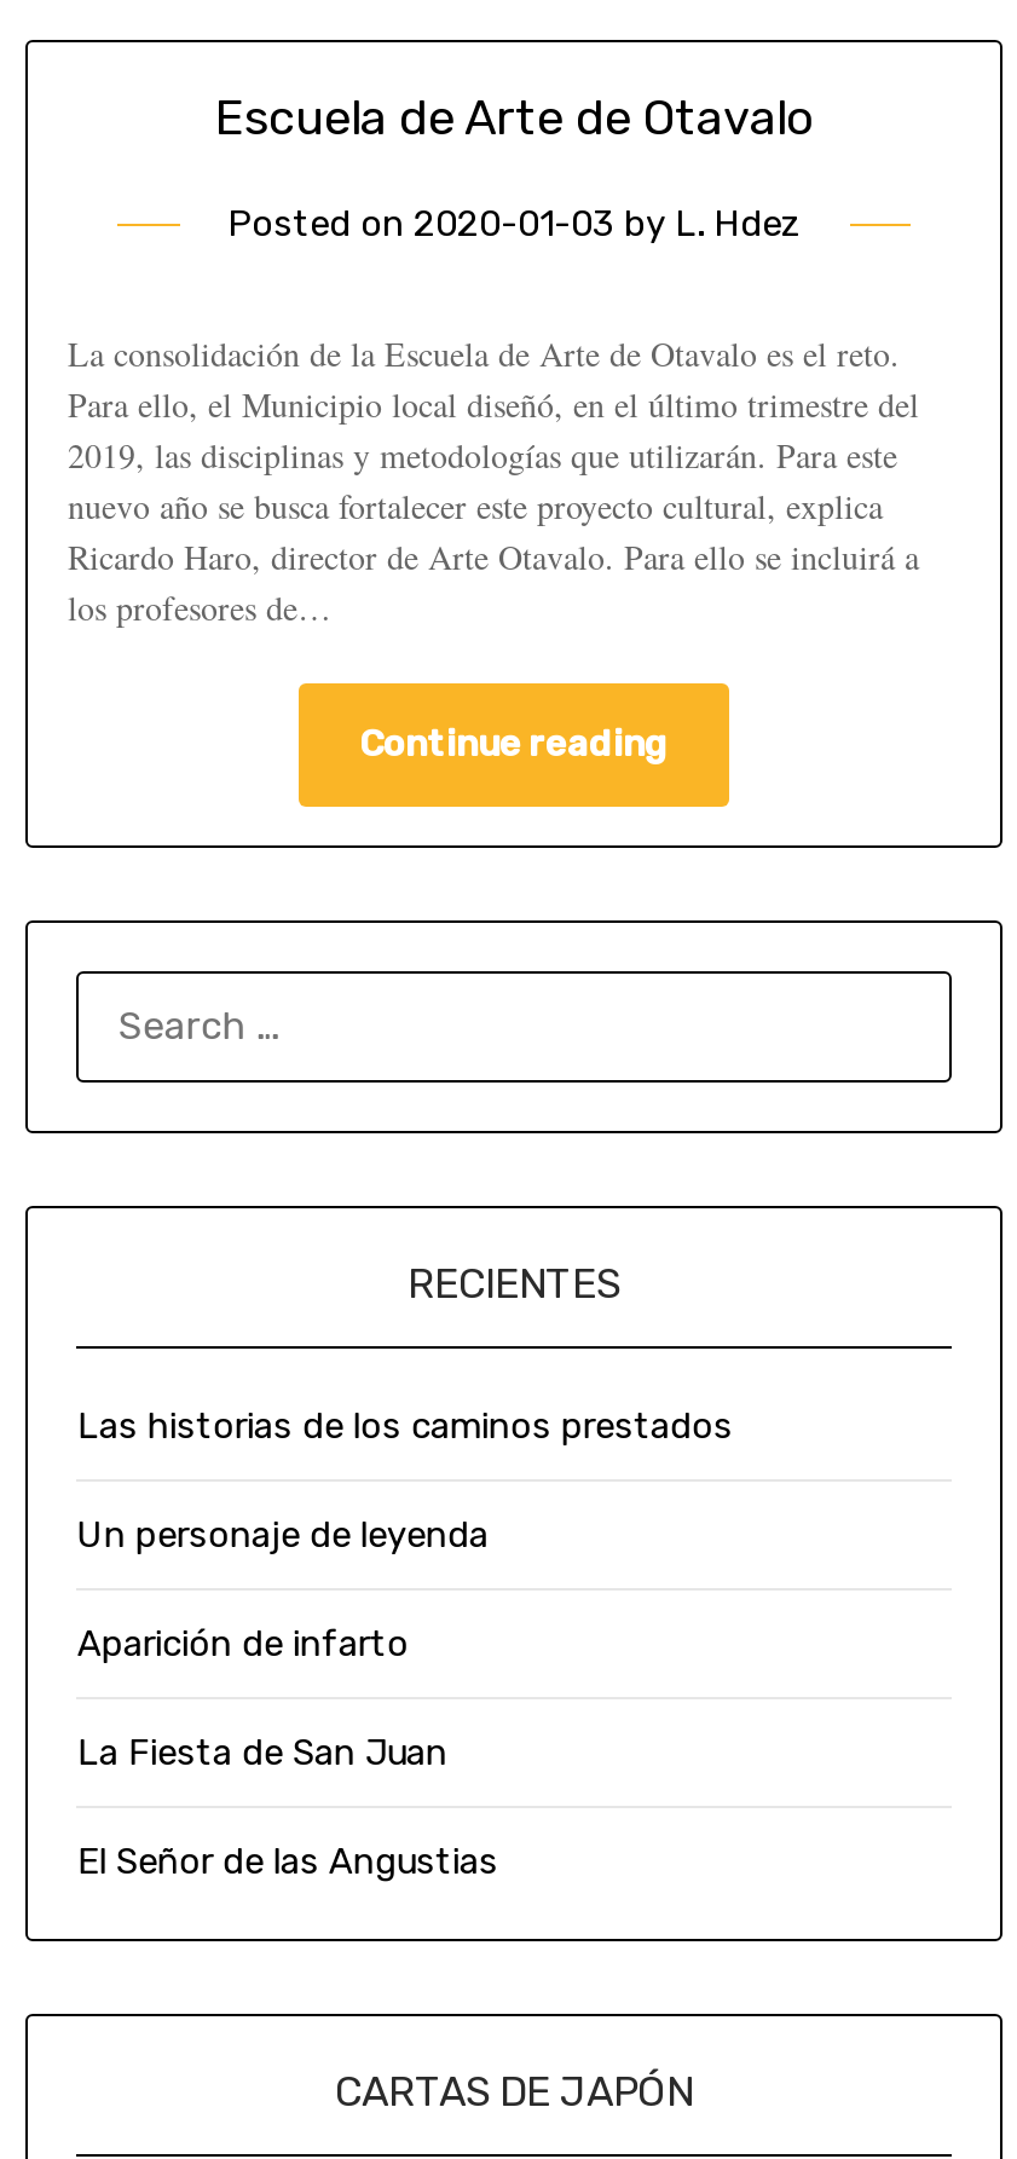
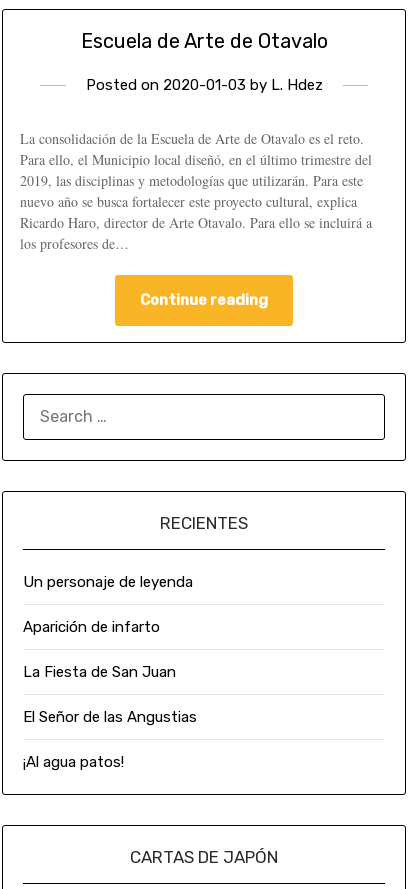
[77,1405,733,1448] Las historias de los caminos prestados -> none
moved [77,1514,498,1884] -> [23,573,197,726]: Un personaje de leyenda | Aparición de infarto | La Fiesta de San Juan | El Señor de las Angustias
none -> [23,753,124,771] ¡Al agua patos!

